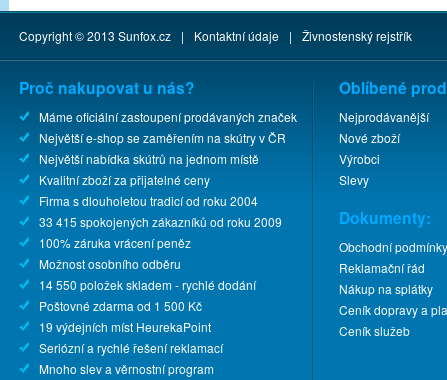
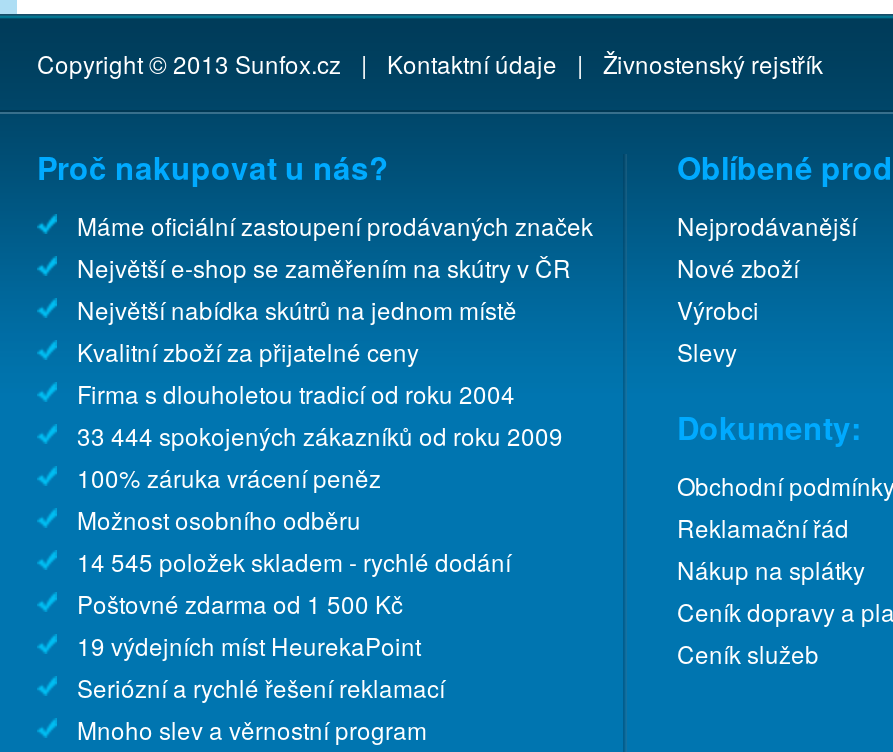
[39,213,282,230] 33 415 spokojených zákazníků od roku 2009 -> [77,419,563,453] 33 444 spokojených zákazníků od roku 2009
[39,276,256,293] 14 550 položek skladem - rychlé dodání -> [77,545,511,579] 14 545 položek skladem - rychlé dodání

